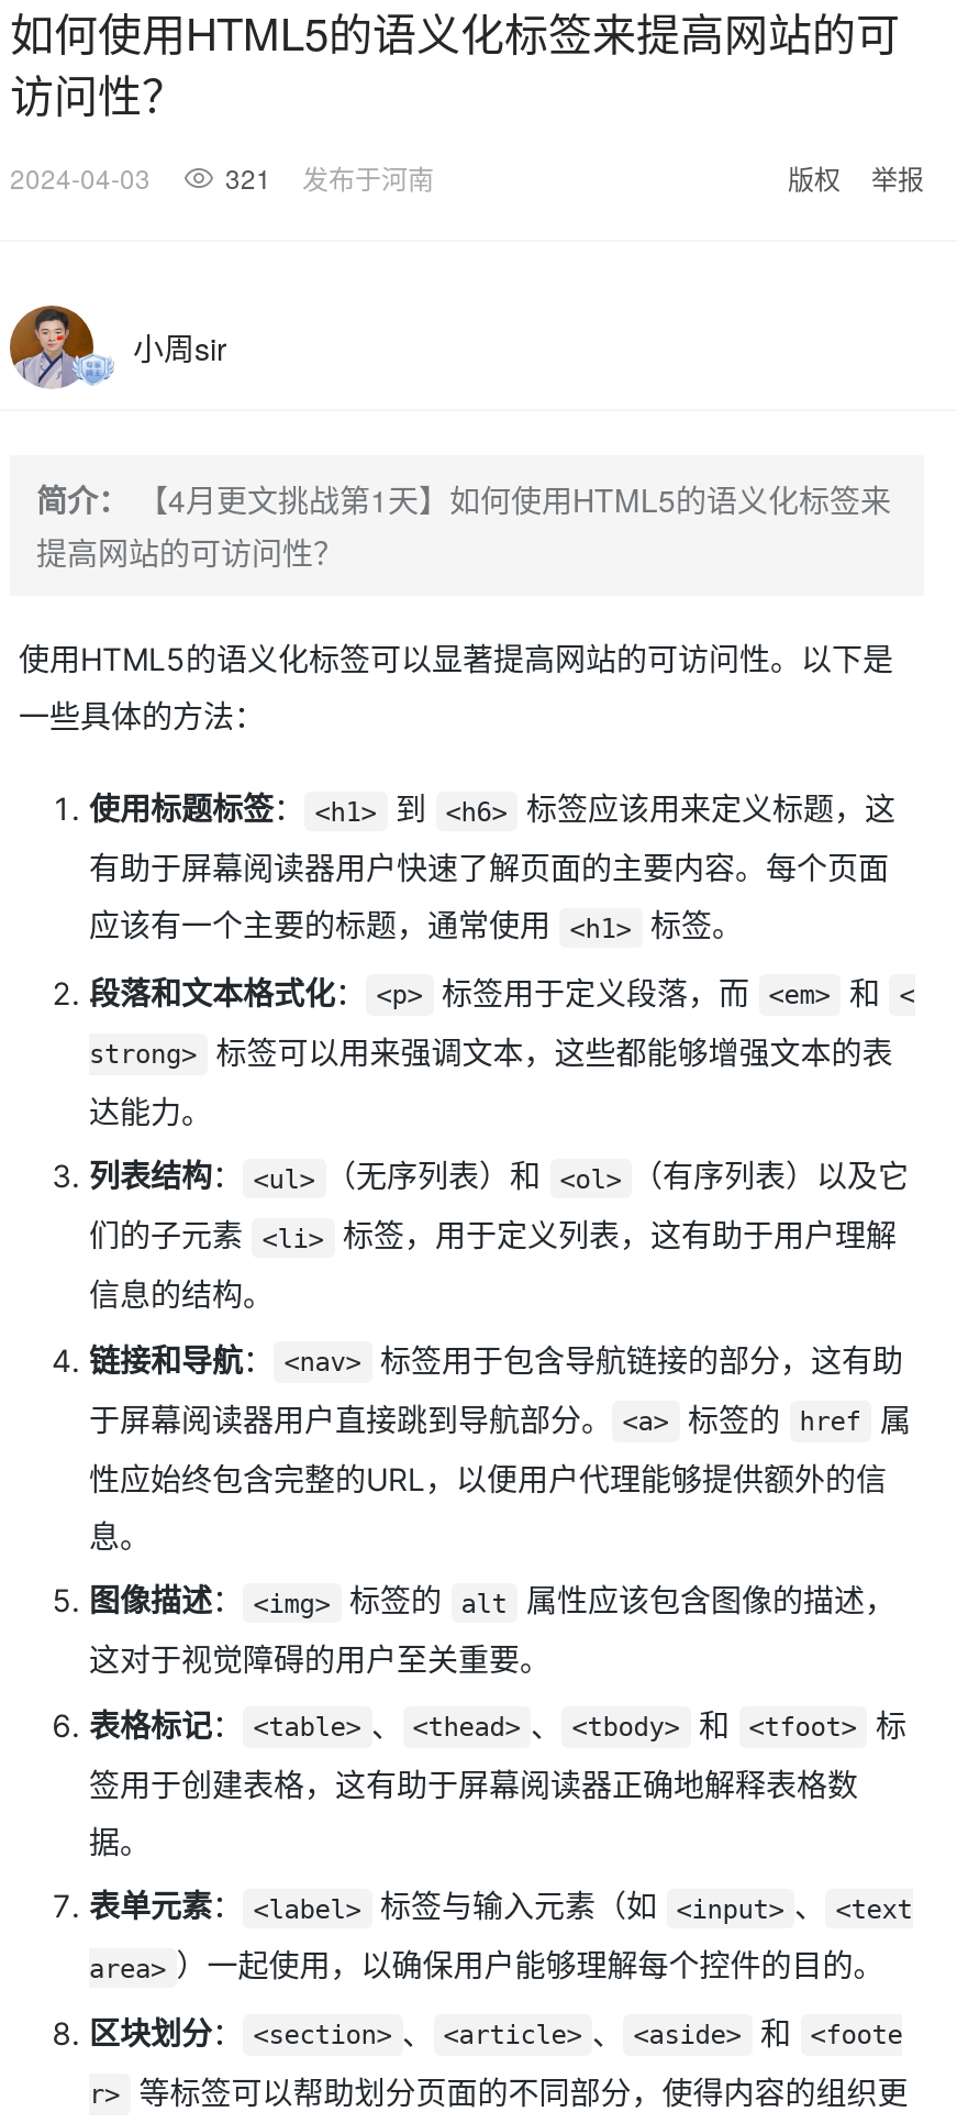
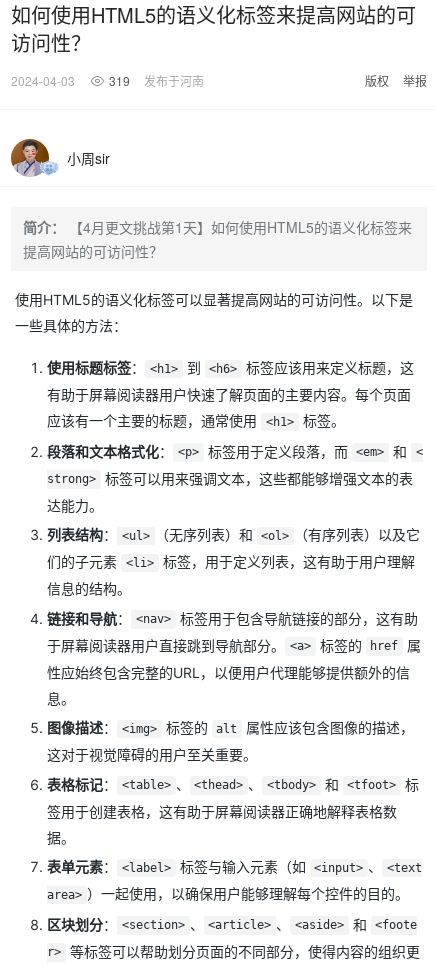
[10,158,434,196] 2024-04-03 321 发布于河南 -> [11,72,204,89] 2024-04-03 319 发布于河南

